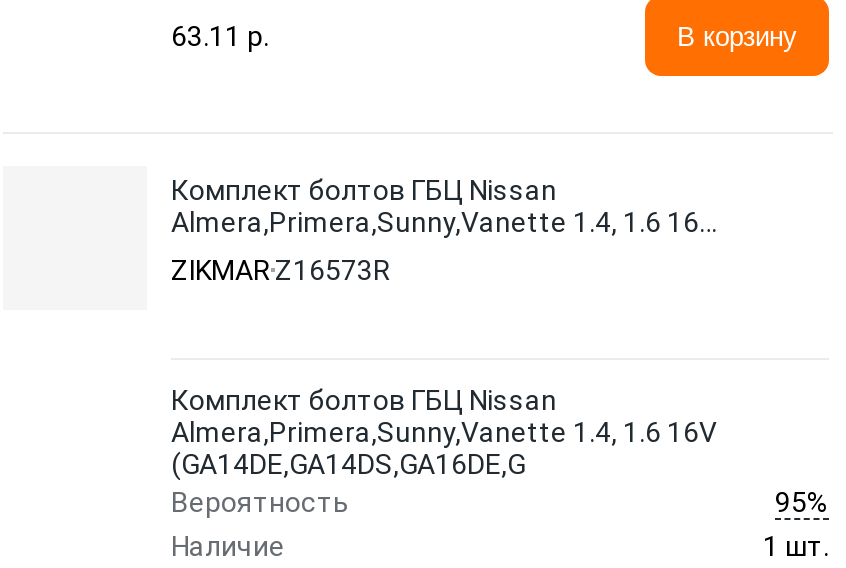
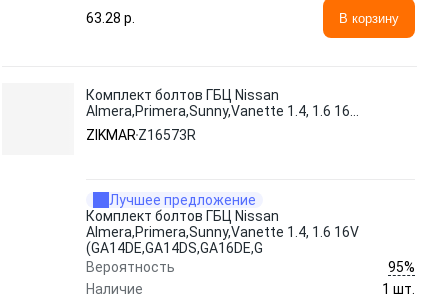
[171,20,269,52] 63.11 p. -> [86,10,135,26] 63.28 p.
none -> [109,192,256,208] Лучшее предложение

